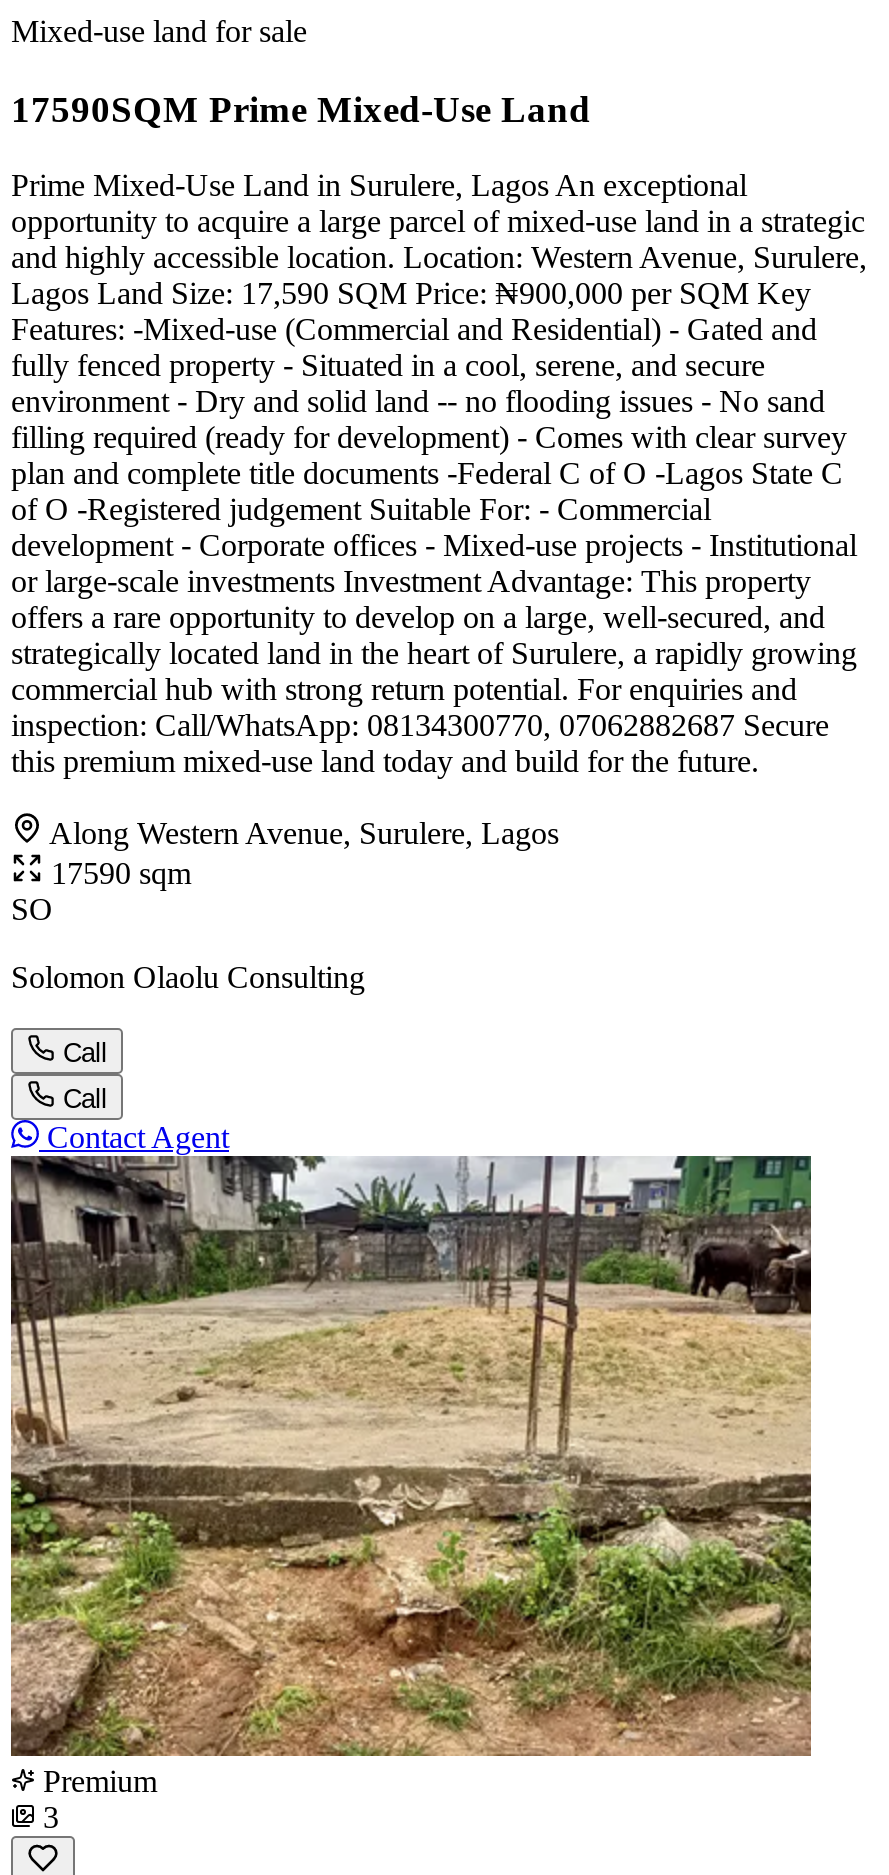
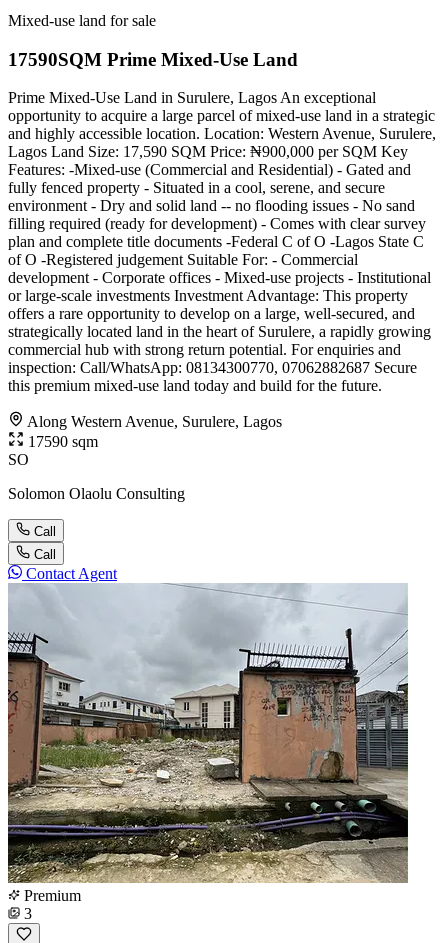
[9,1154,813,1756] [image] -> [7,583,409,883] [image]

